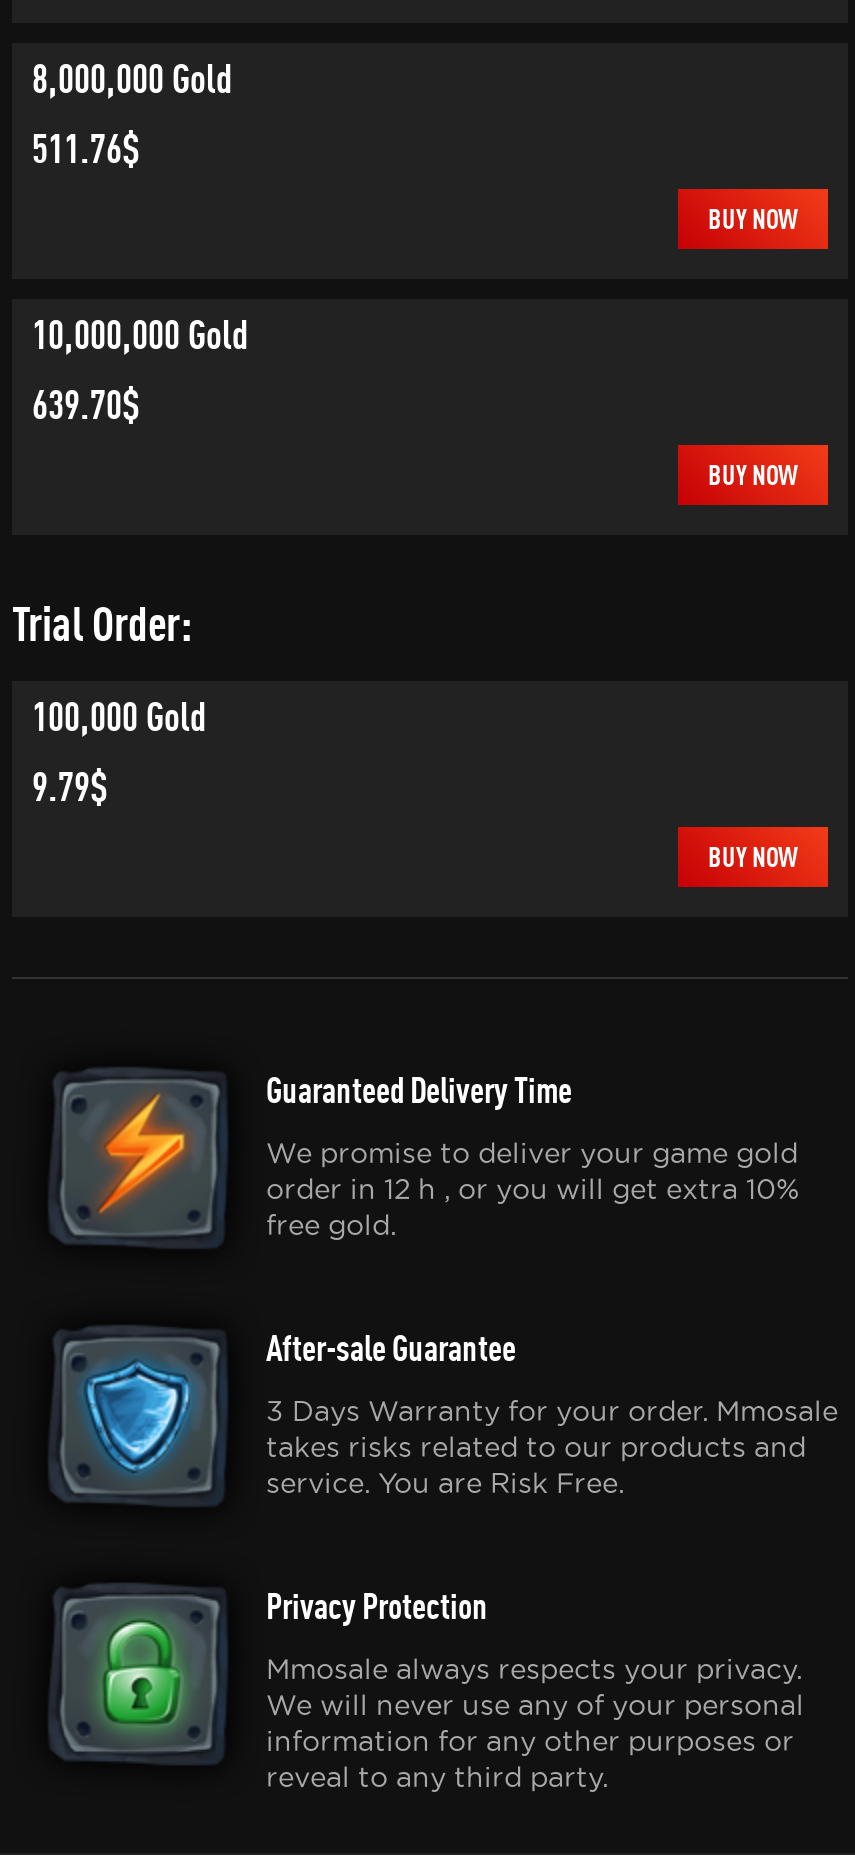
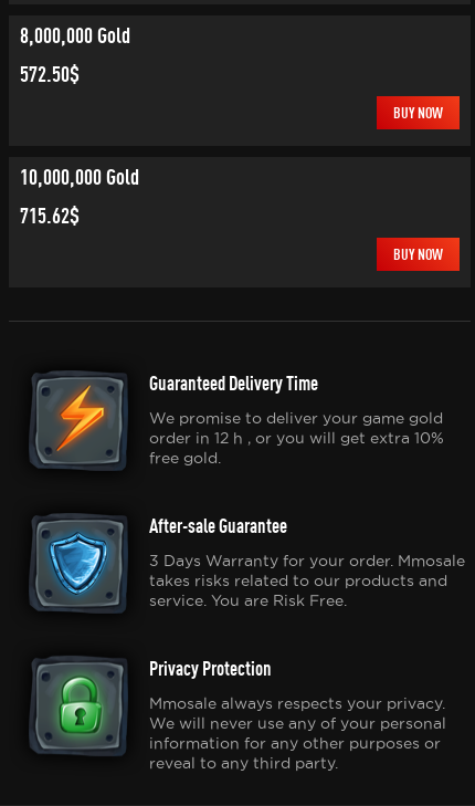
[32,125,140,171] 511.76$ -> [20,61,80,86] 572.50$
[12,381,798,809] 639.70$ | BUY NOW | Trial Order: | 100,000 Gold | 9.79$ -> [20,202,80,228] 715.62$

